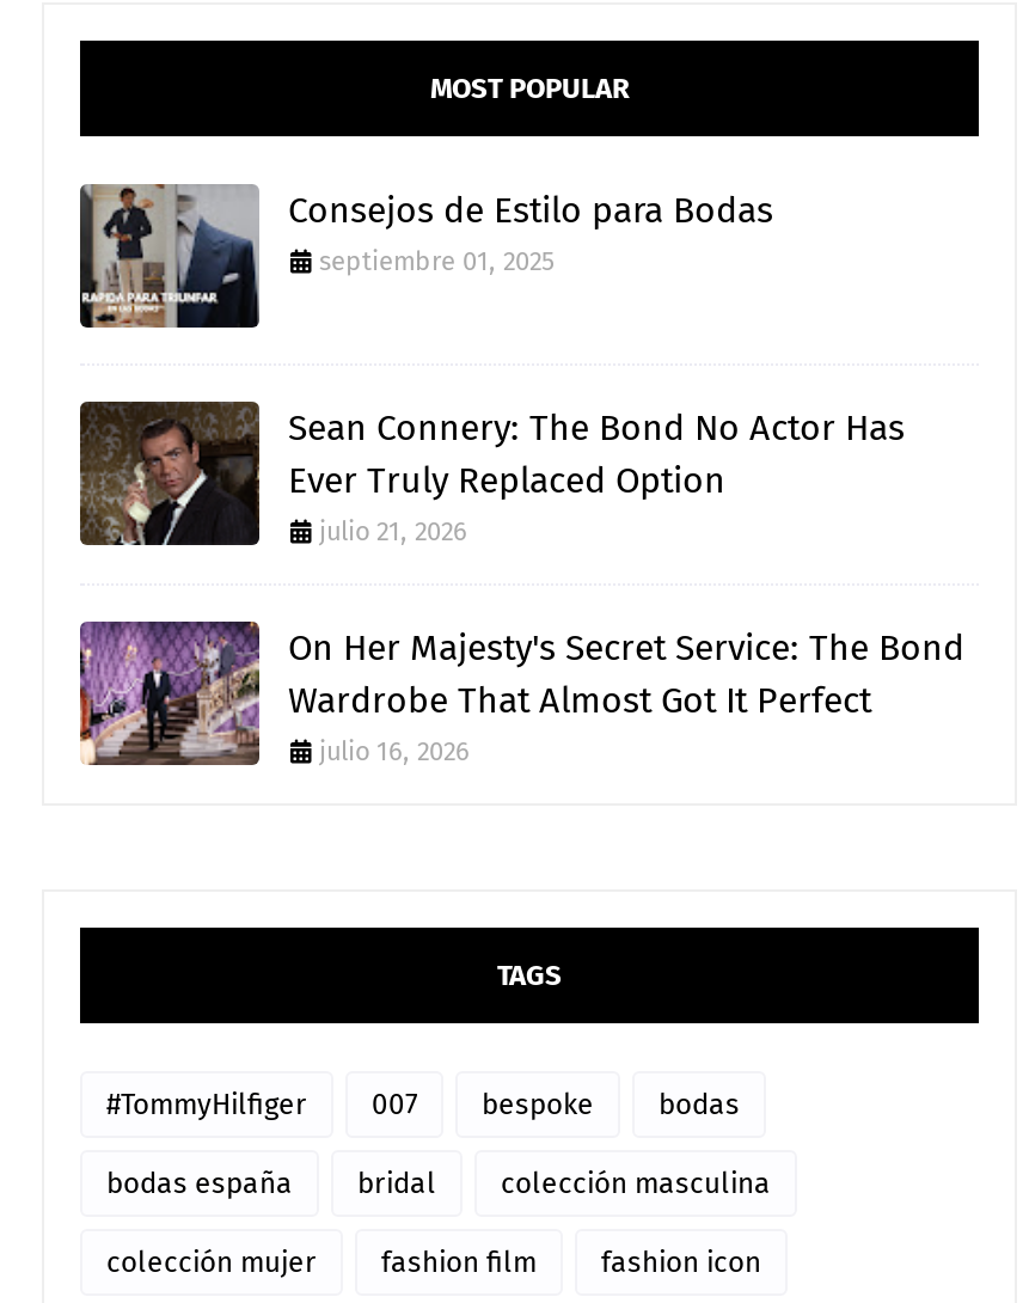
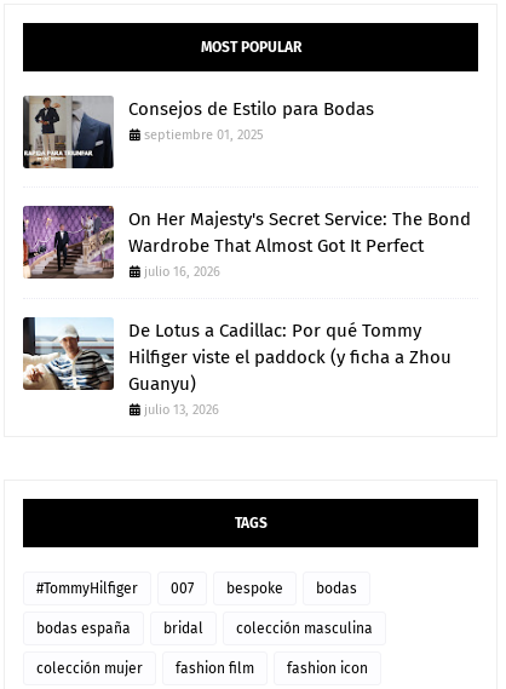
[80,402,905,547] [image] | Sean Connery: The Bond No Actor Has | Ever Truly Replaced Option | julio 21, 2026 -> none
moved [75,619,964,767] -> [21,205,471,280]: [image] | On Her Majesty's Secret Service: The Bond | Wardrobe That Almost Got It Perfect | julio 16, 2026
none -> [22,316,452,418] [image] | De Lotus a Cadillac: Por qué Tommy | Hilfiger viste el paddock (y ficha a Zhou | Guanyu) | julio 13, 2026

